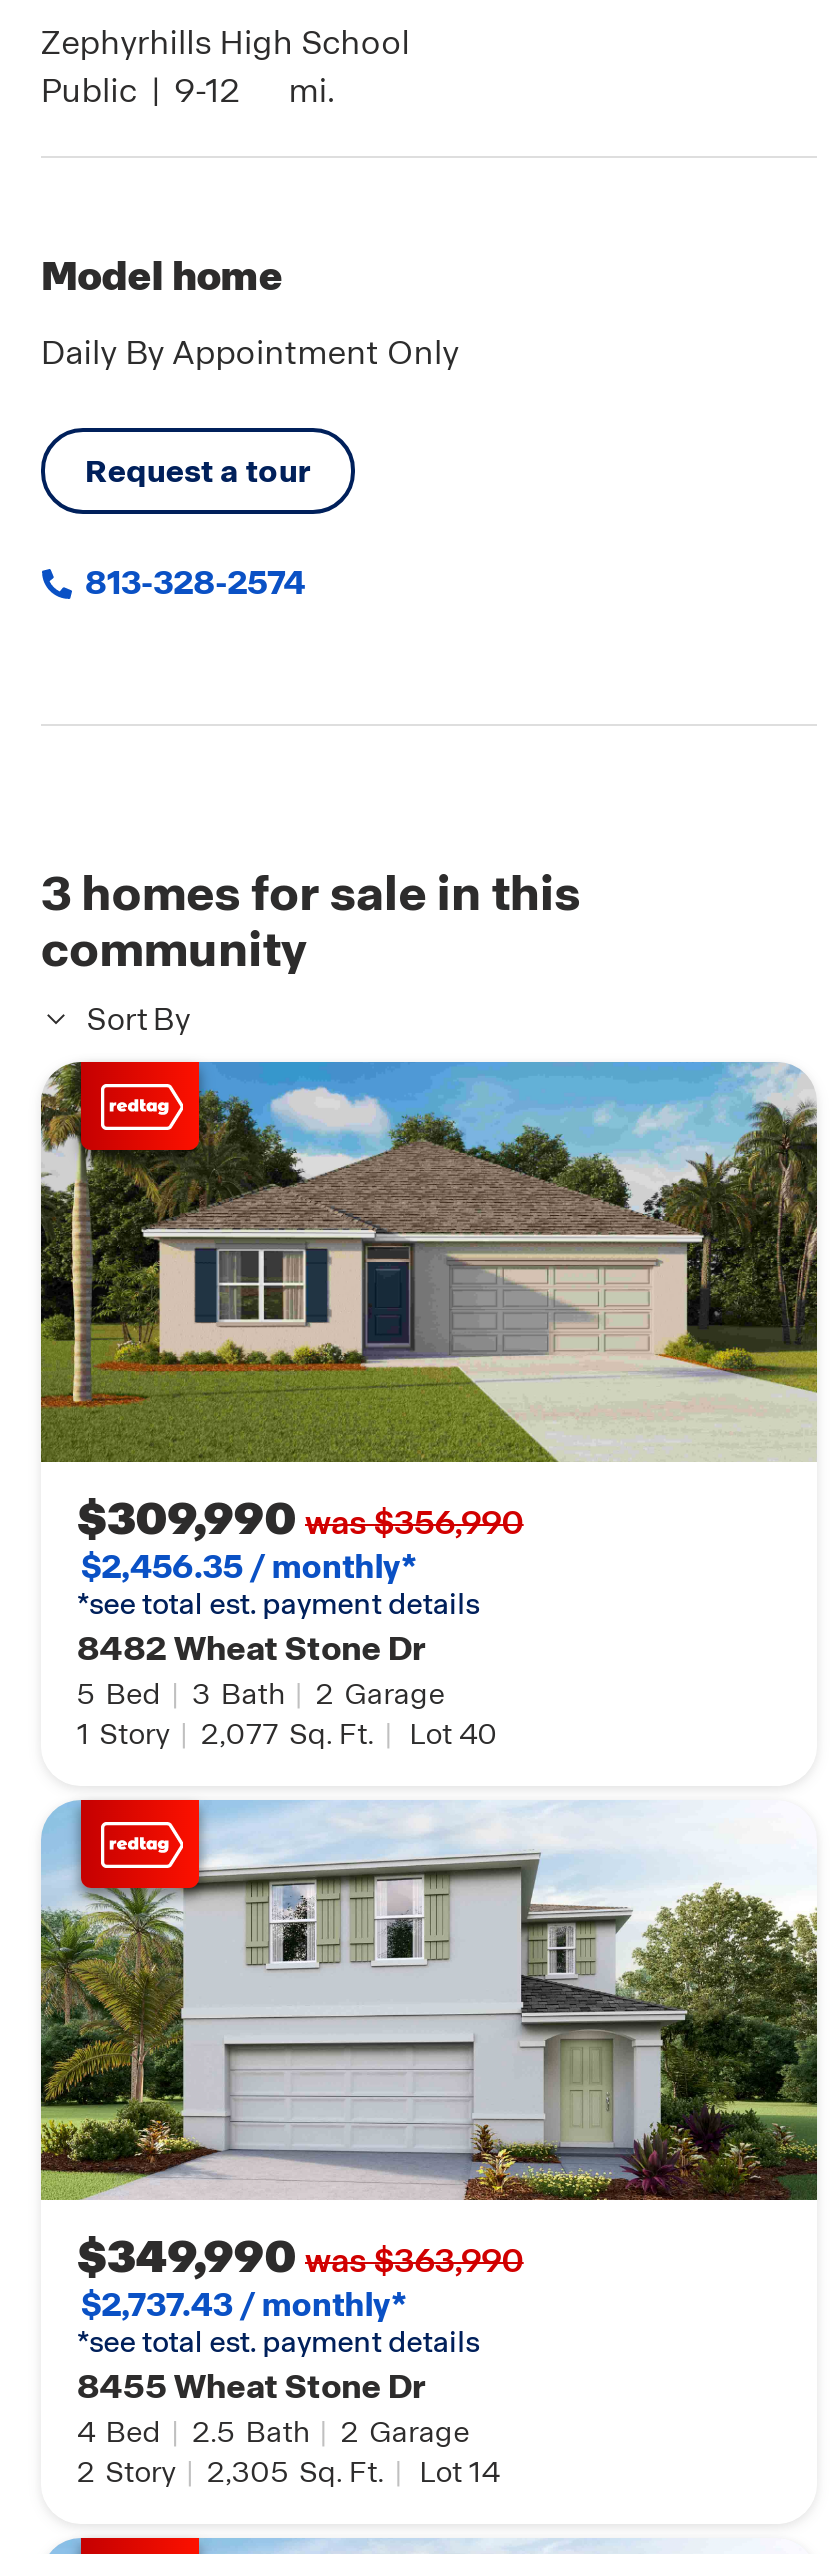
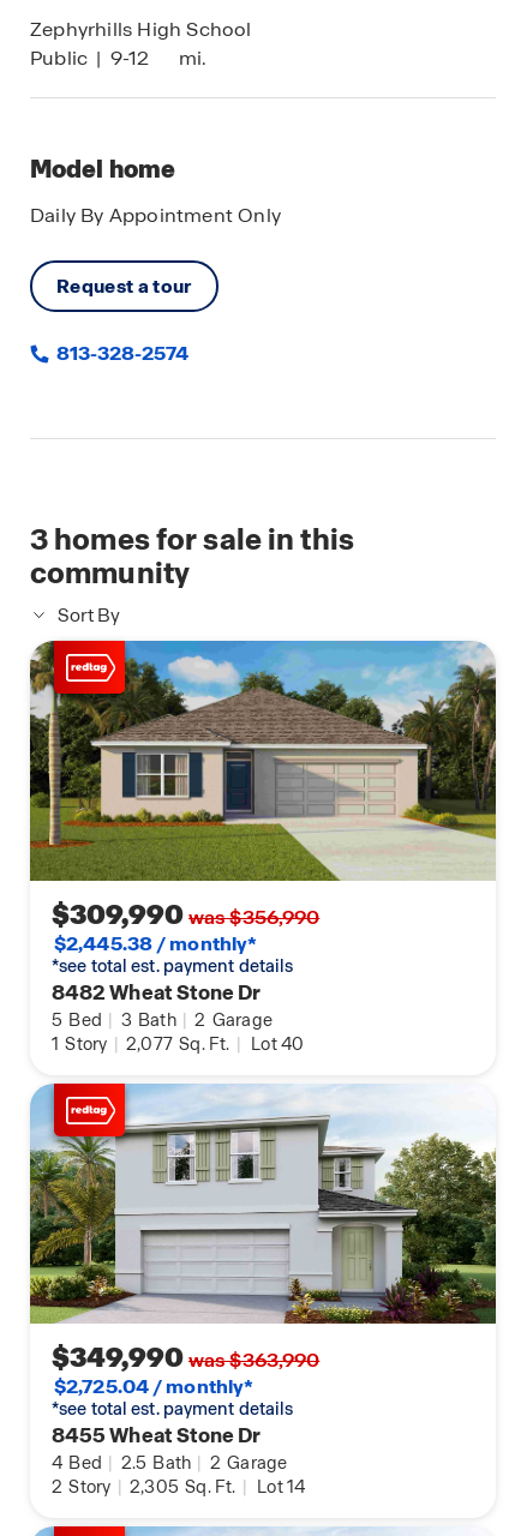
[81,1546,417,1588] $2,456.35 / monthly* -> [54,931,257,957] $2,445.38 / monthly*
[81,2284,407,2326] $2,737.43 / monthly* -> [54,1374,254,1399] $2,725.04 / monthly*

